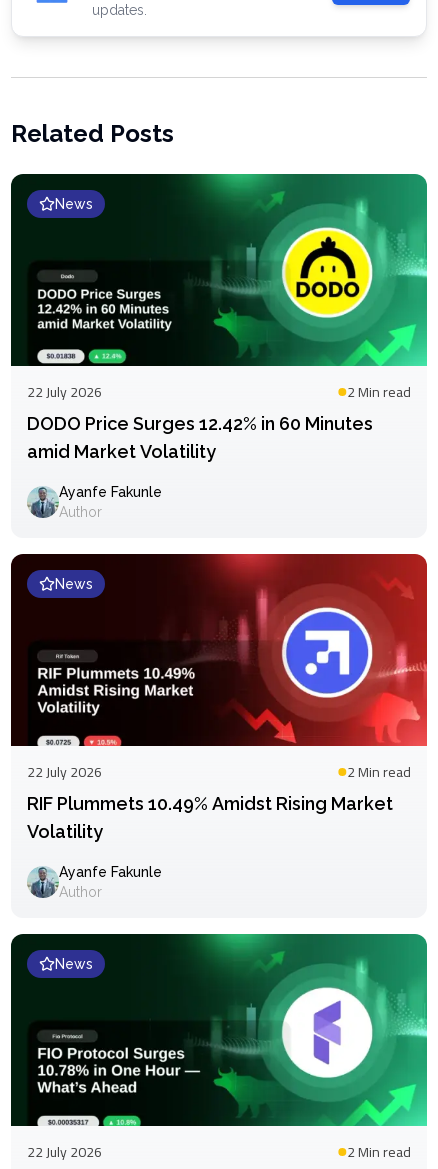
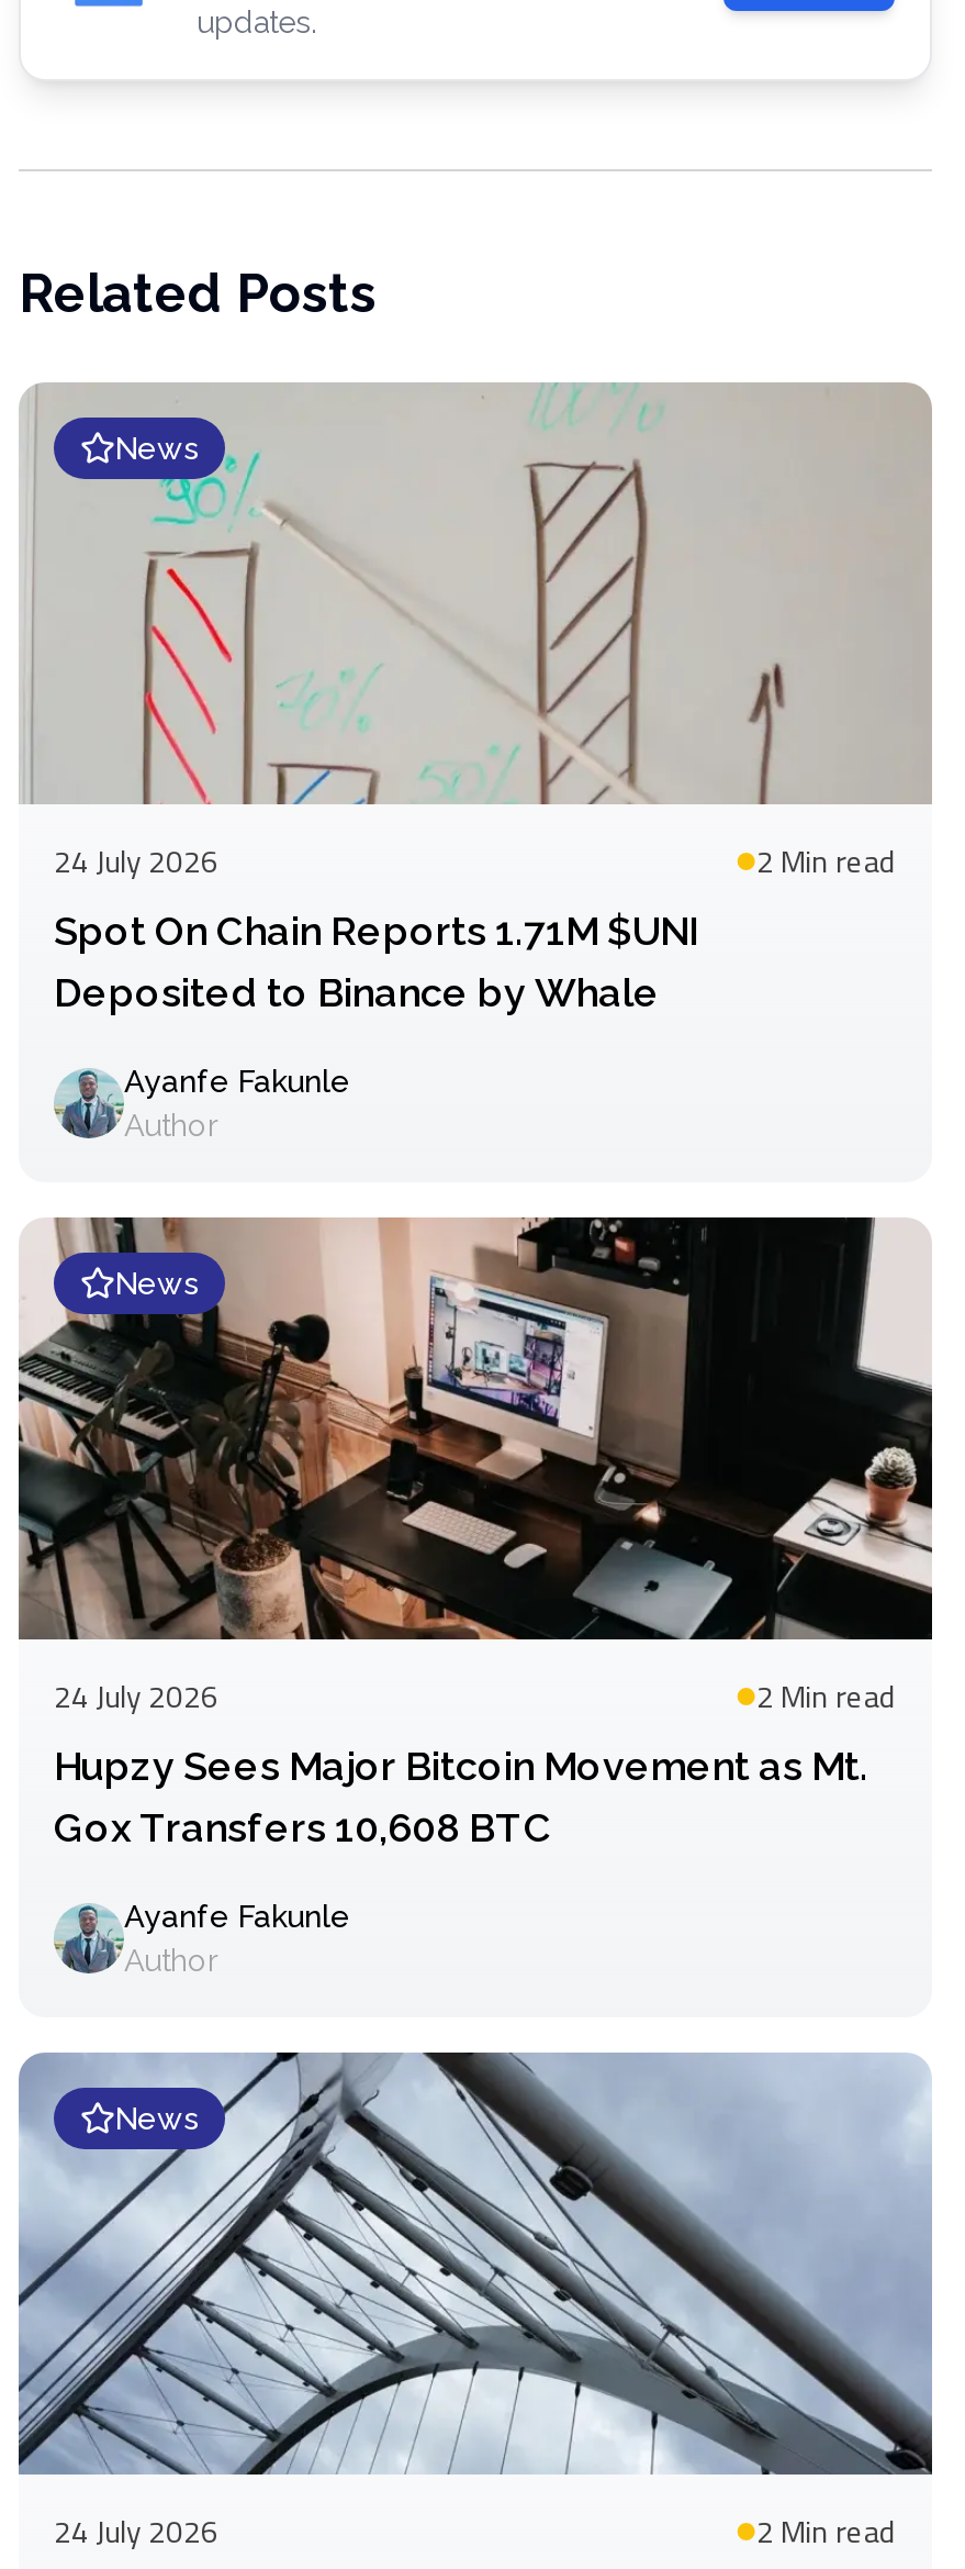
[10,173,428,404] [image] | 22 July 2026 -> [19,382,932,889] [image] | 24 July 2026
[27,412,373,461] DODO Price Surges 12.42% in 60 Minutes | amid Market Volatility -> [54,907,697,1014] Spot On Chain Reports 1.71M $UNI | Deposited to Binance by Whale
[10,553,428,784] [image] | 22 July 2026 -> [16,1215,934,1724] [image] | 24 July 2026
[27,792,393,841] RIF Plummets 10.49% Amidst Rising Market | Volatility -> [54,1742,868,1849] Hupzy Sees Major Bitcoin Movement as Mt. | Gox Transfers 10,608 BTC
[10,933,428,1164] [image] | 22 July 2026 -> [16,2050,934,2559] [image] | 24 July 2026

